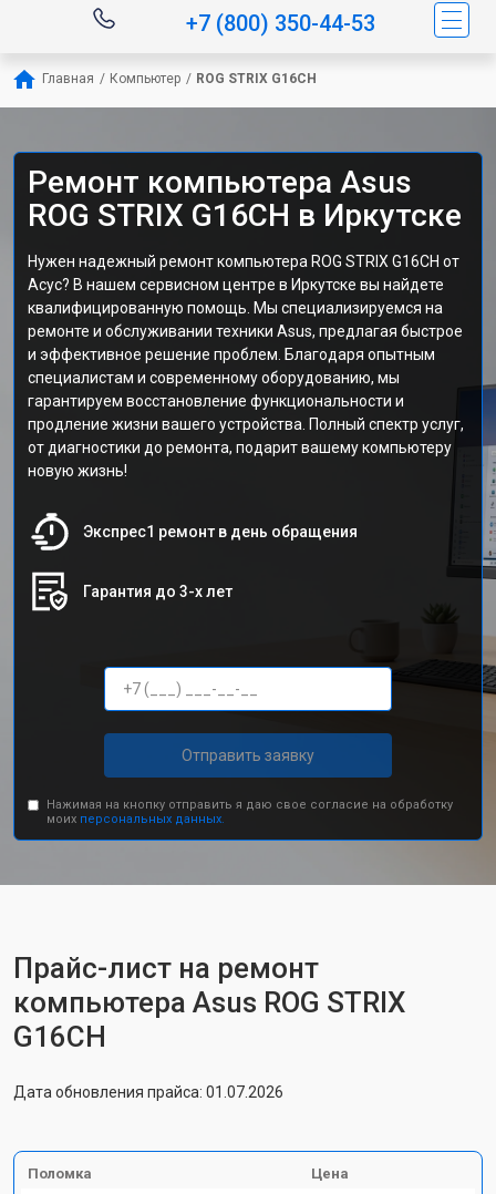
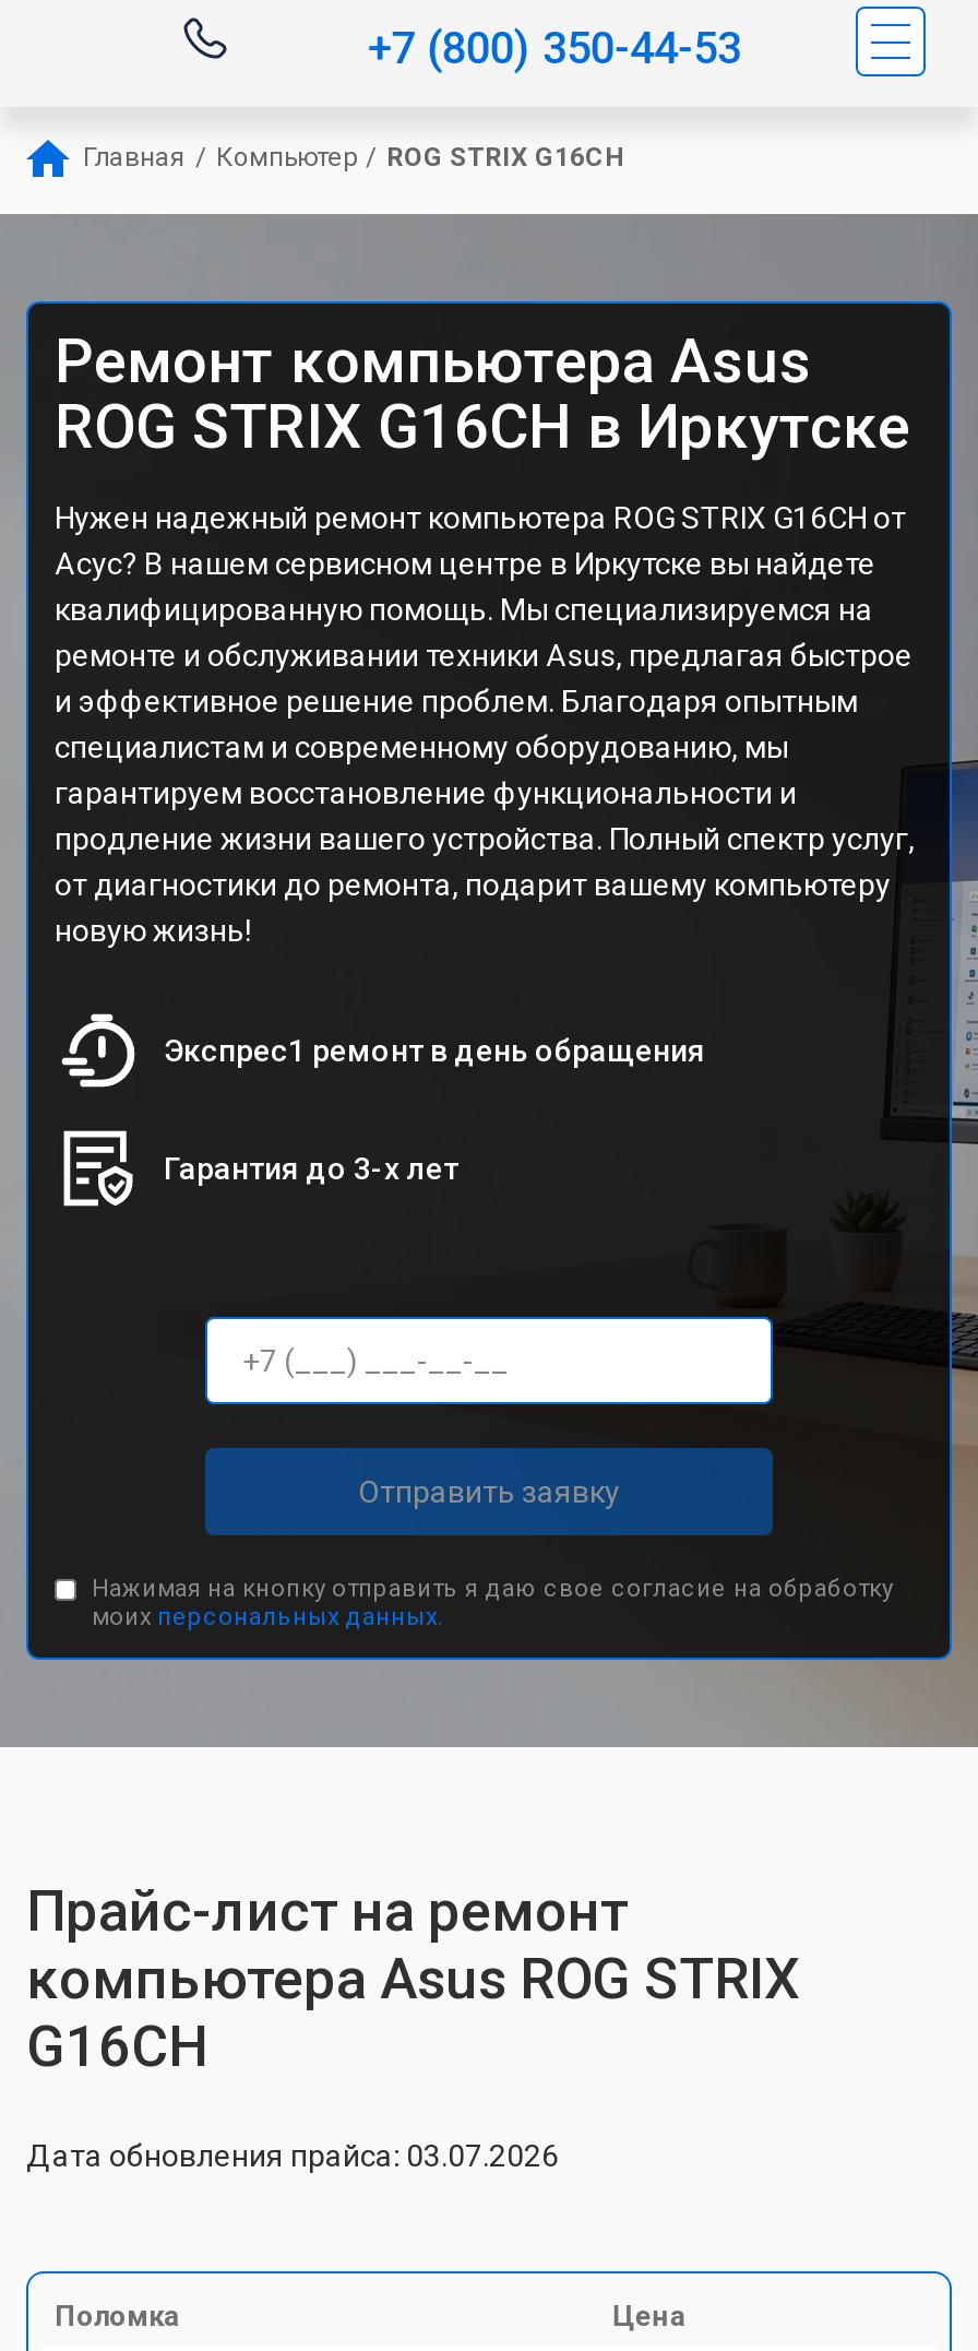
[13,1083,283,1101] Дата обновления прайса: 01.07.2026 -> [26,2138,559,2173] Дата обновления прайса: 03.07.2026

